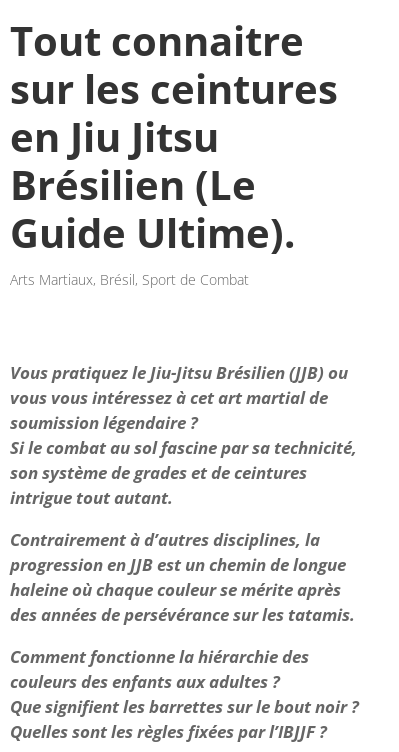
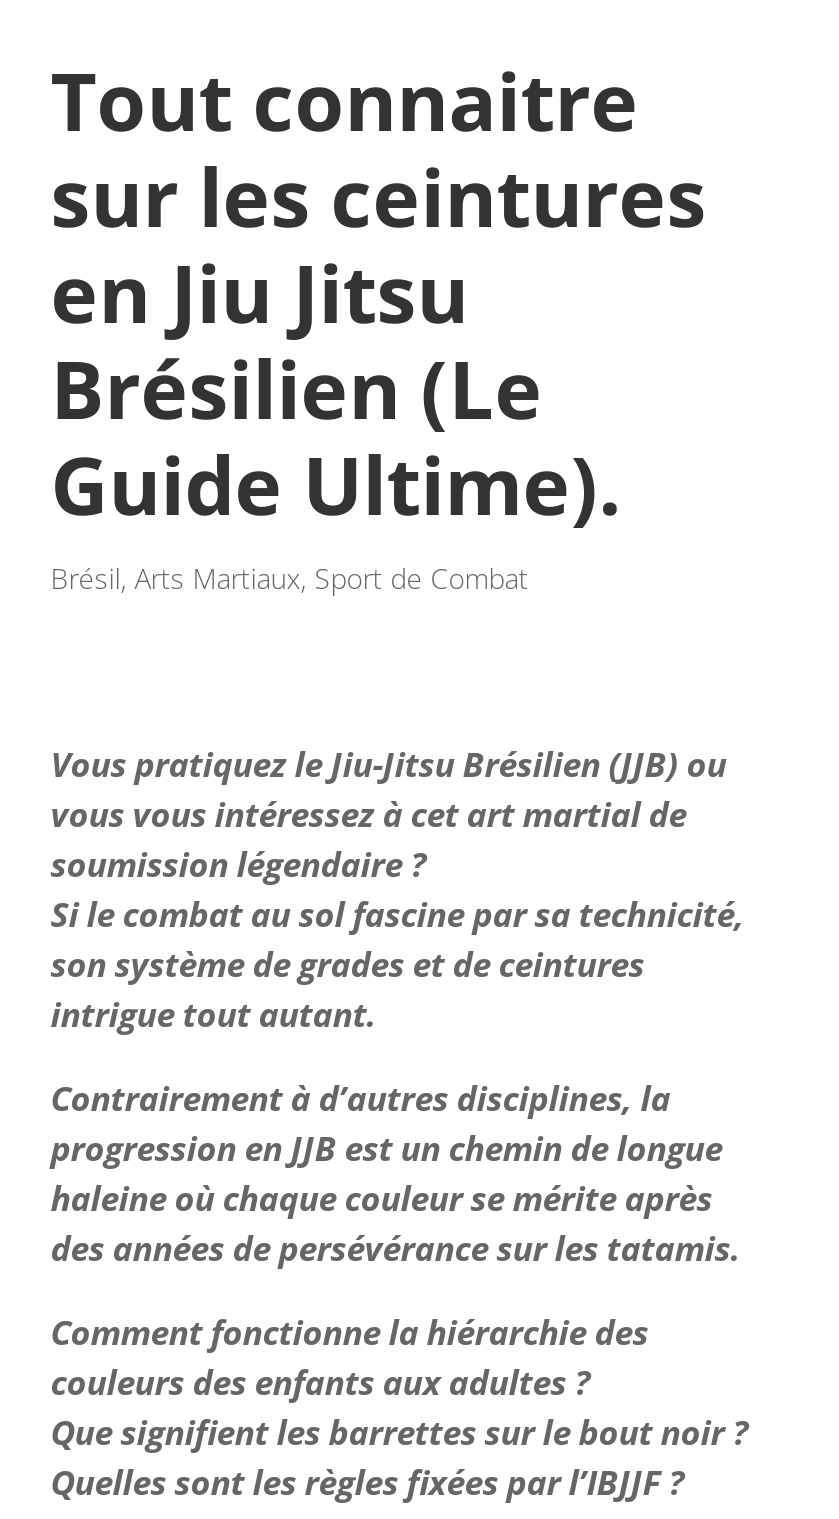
[10,270,249,289] Arts Martiaux, Brésil, Sport de Combat -> [51,559,529,597] Brésil, Arts Martiaux, Sport de Combat

